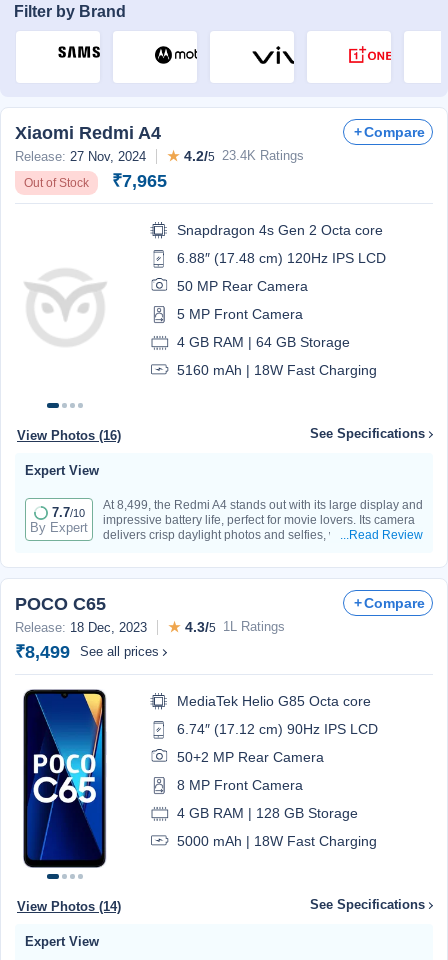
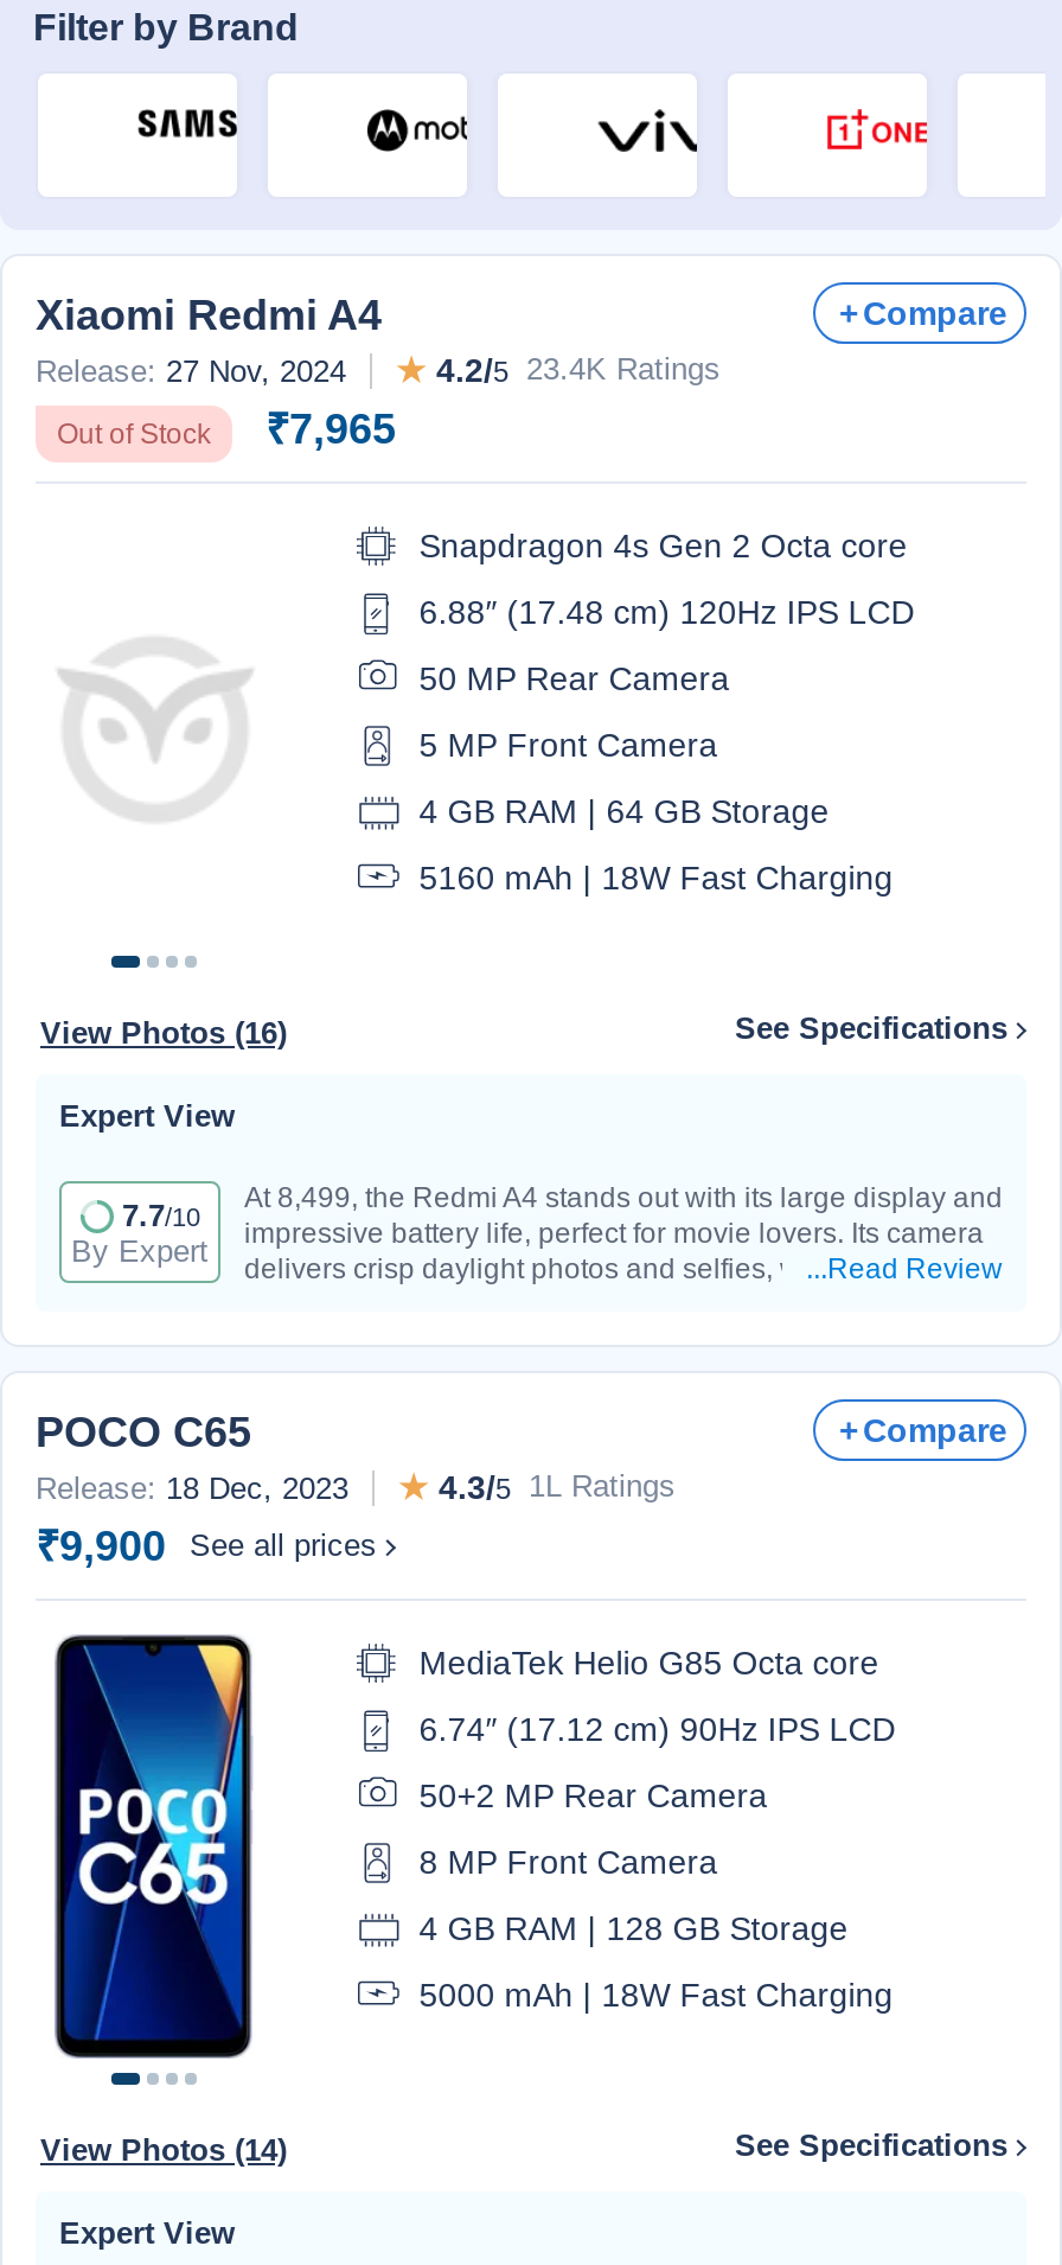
[15,642,159,662] ₹8,499 See all prices -> [36,1523,377,1570] ₹9,900 See all prices

